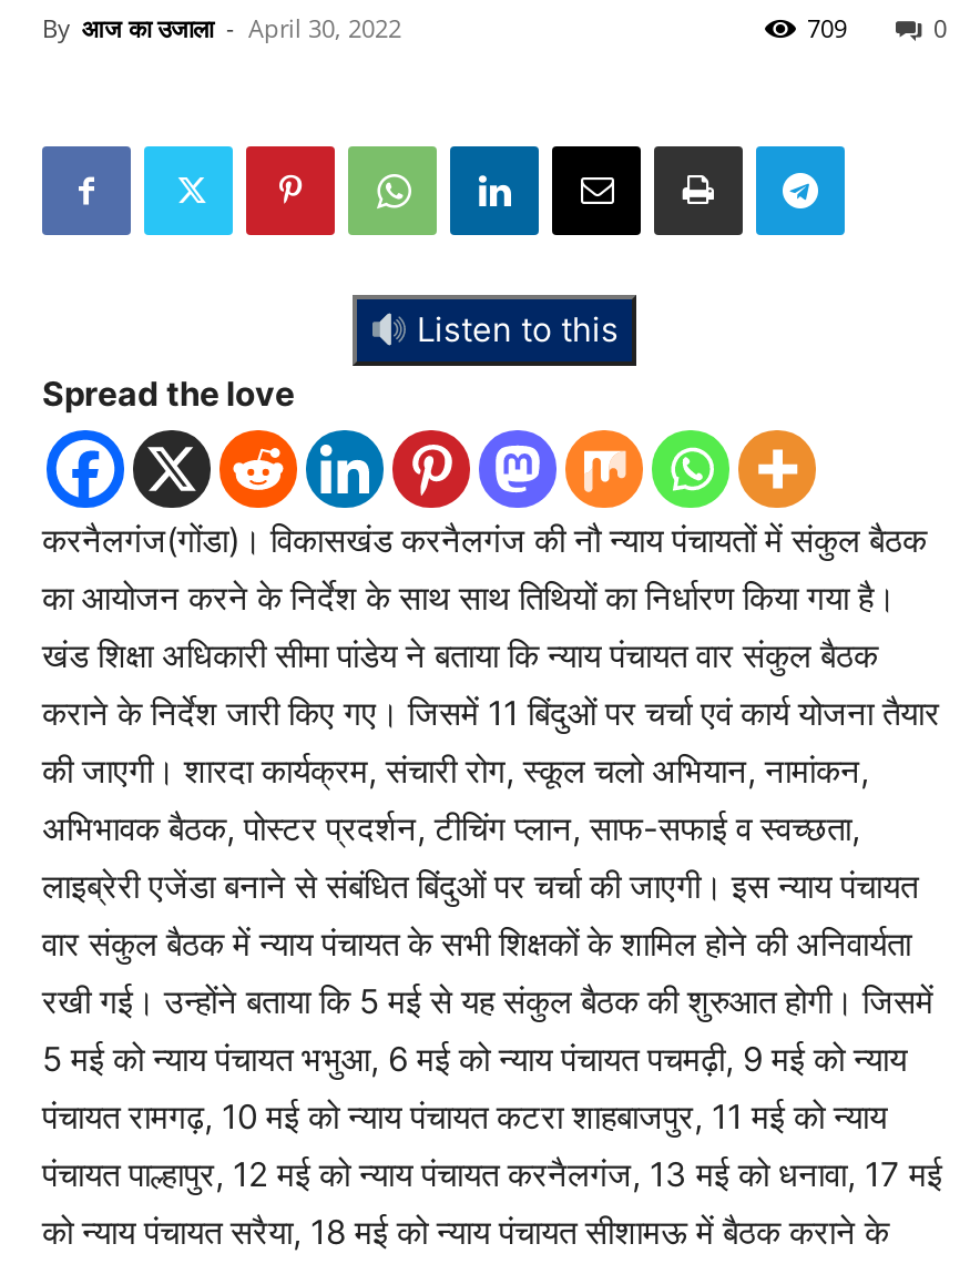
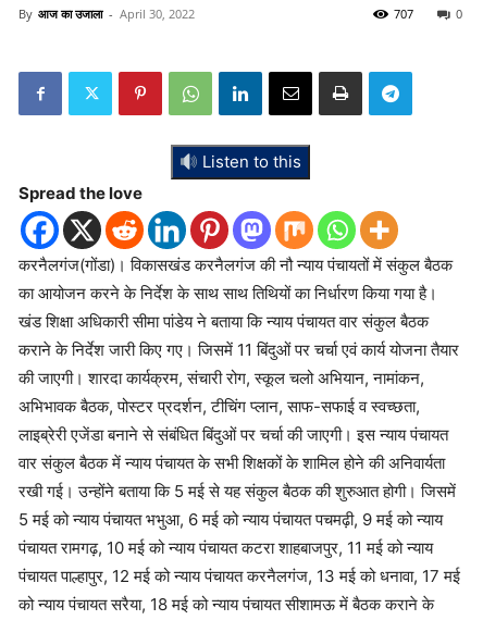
[807,11,847,44] 709 -> [394,5,413,22] 707

